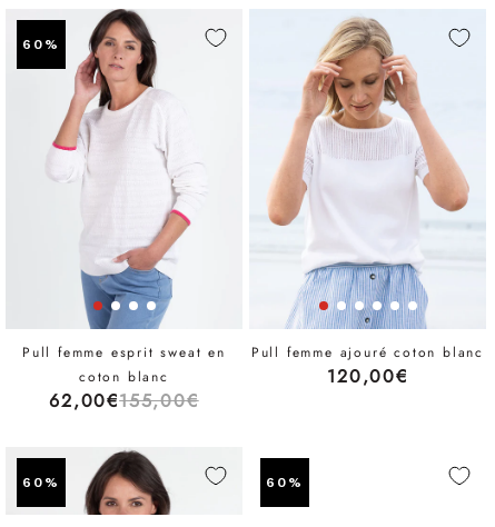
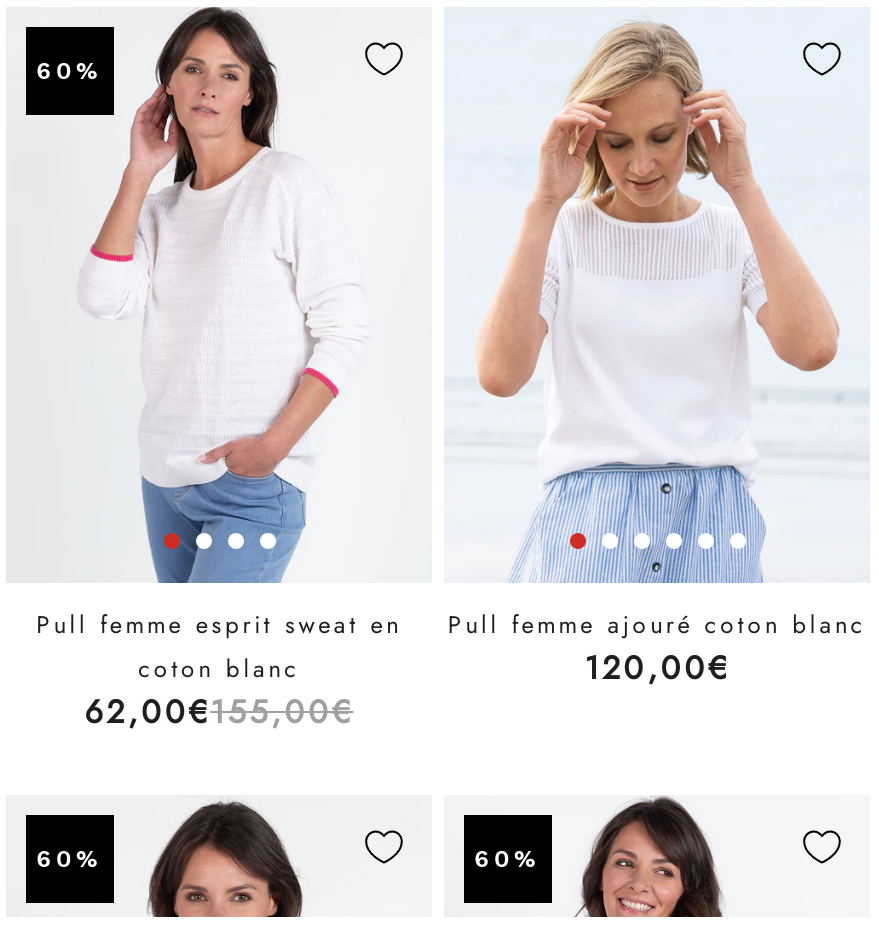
none -> [574,795,724,919] [image]

